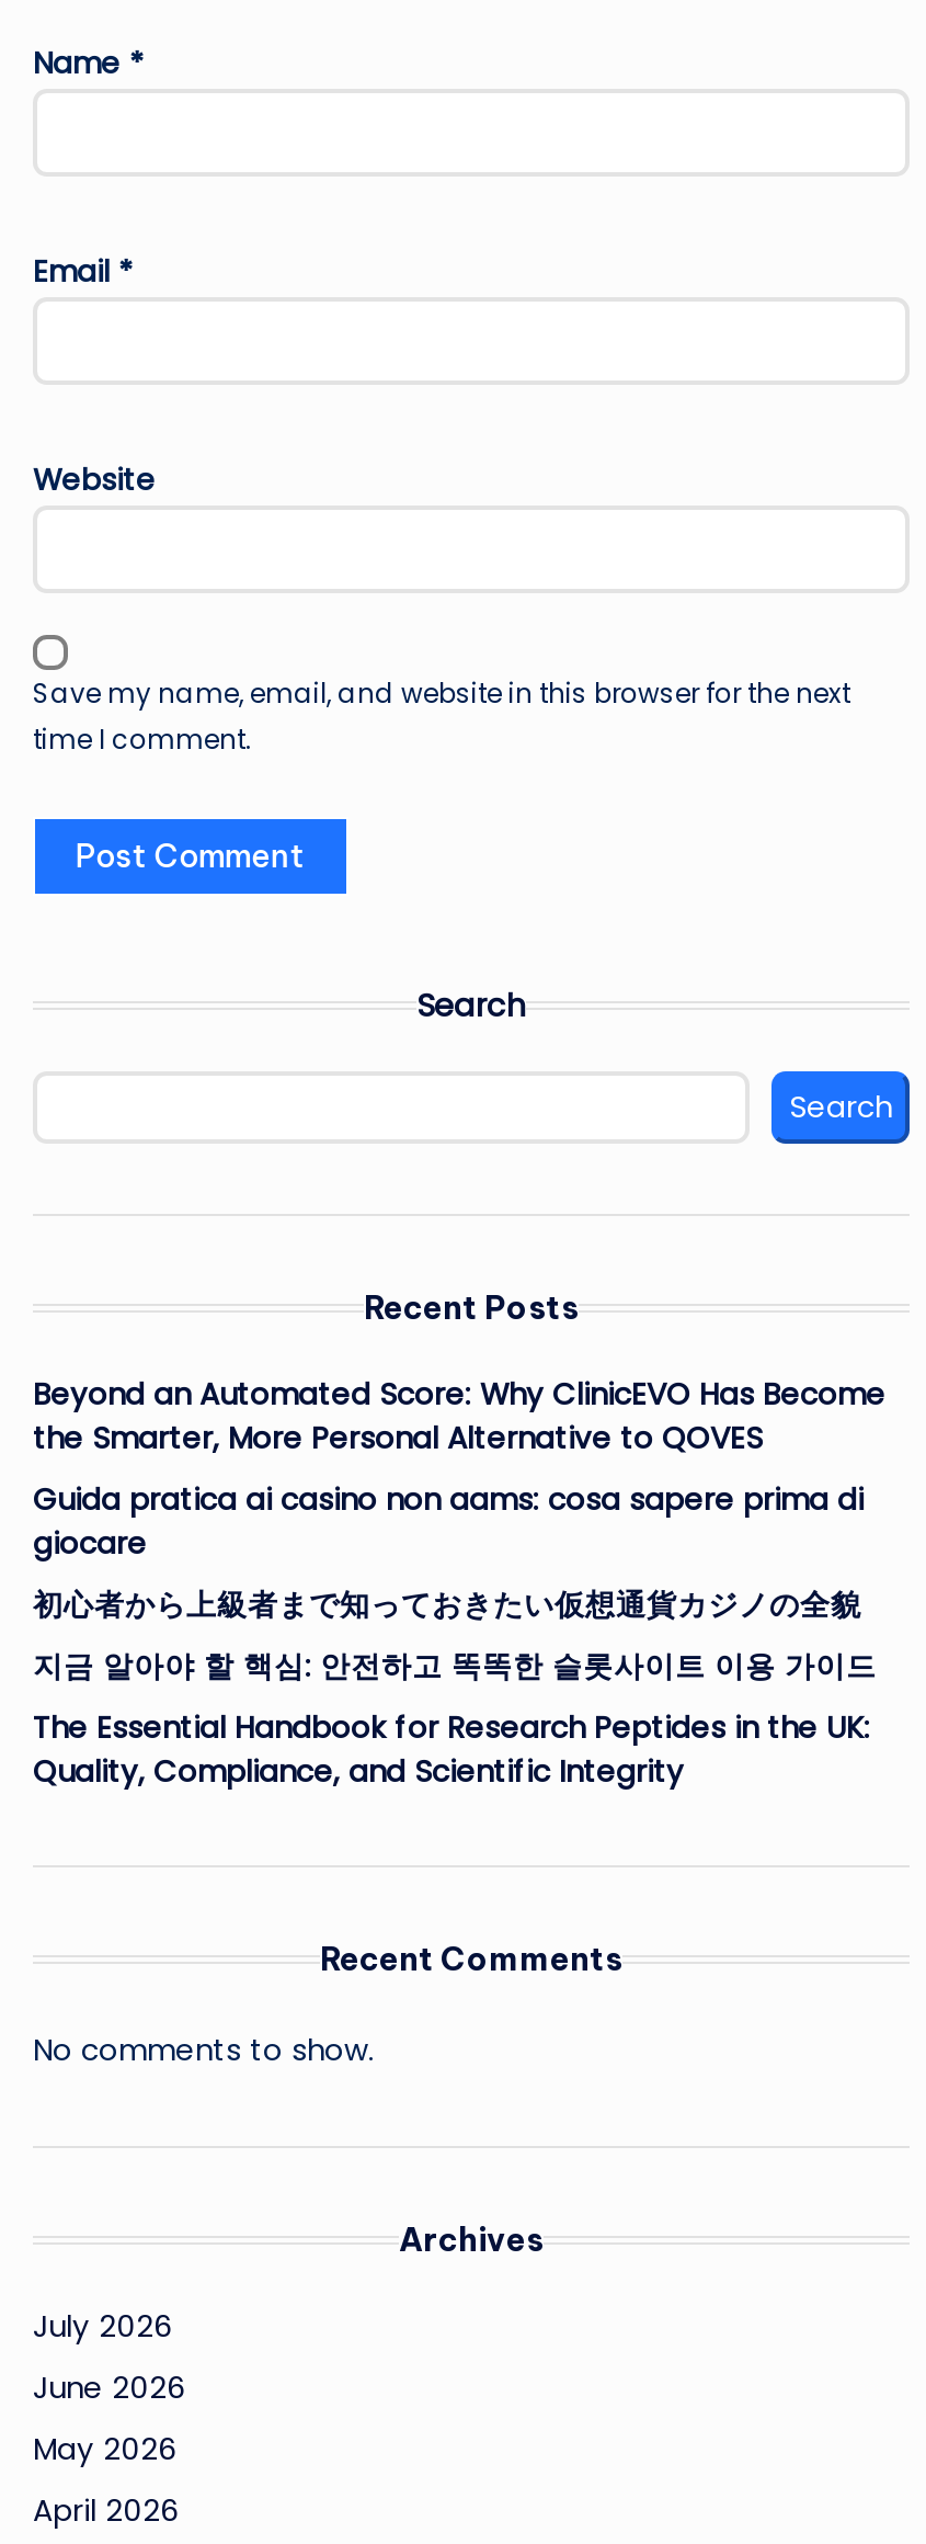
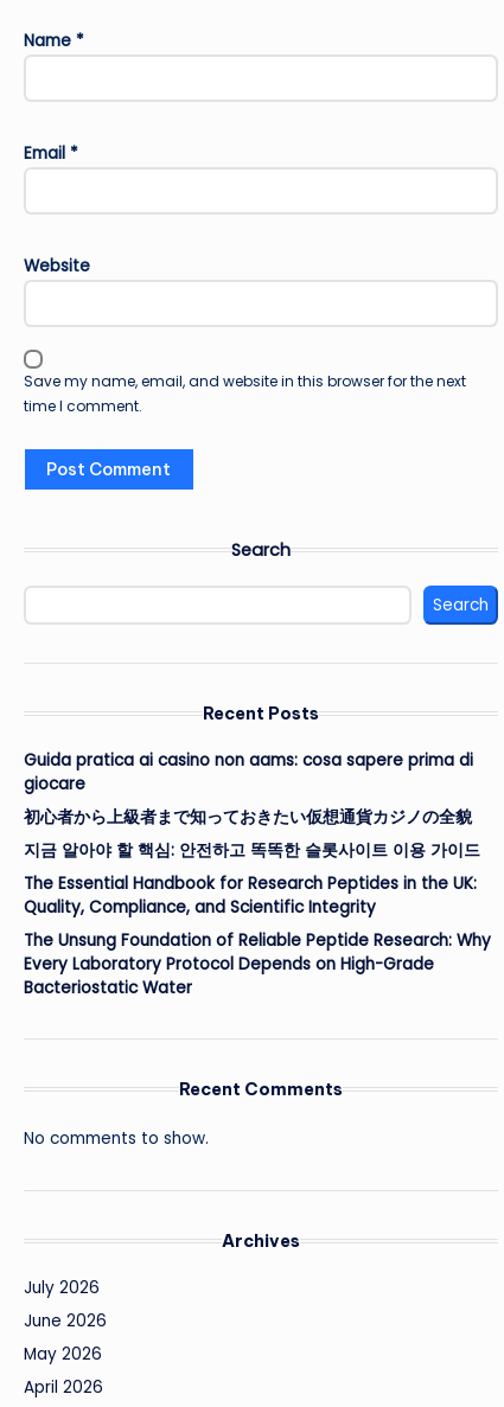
[33,1375,885,1460] Beyond an Automated Score: Why ClinicEVO Has Become | the Smarter, More Personal Alternative to QOVES -> none
moved [33,1480,877,1794] -> [24,749,480,919]: Guida pratica ai casino non aams: cosa sapere prima di | giocare | 初心者から上級者まで知っておきたい仮想通貨カジノの全貌 | 지금 알아야 할 핵심: 안전하고 똑똑한 슬롯사이트 이용 가이드 | The Essential Handbook for Research Peptides in the UK: | Quality, Compliance, and Scientific Integrity
none -> [24,930,491,1000] The Unsung Foundation of Reliable Peptide Research: Why | Every Laboratory Protocol Depends on High-Grade | Bacteriostatic Water

